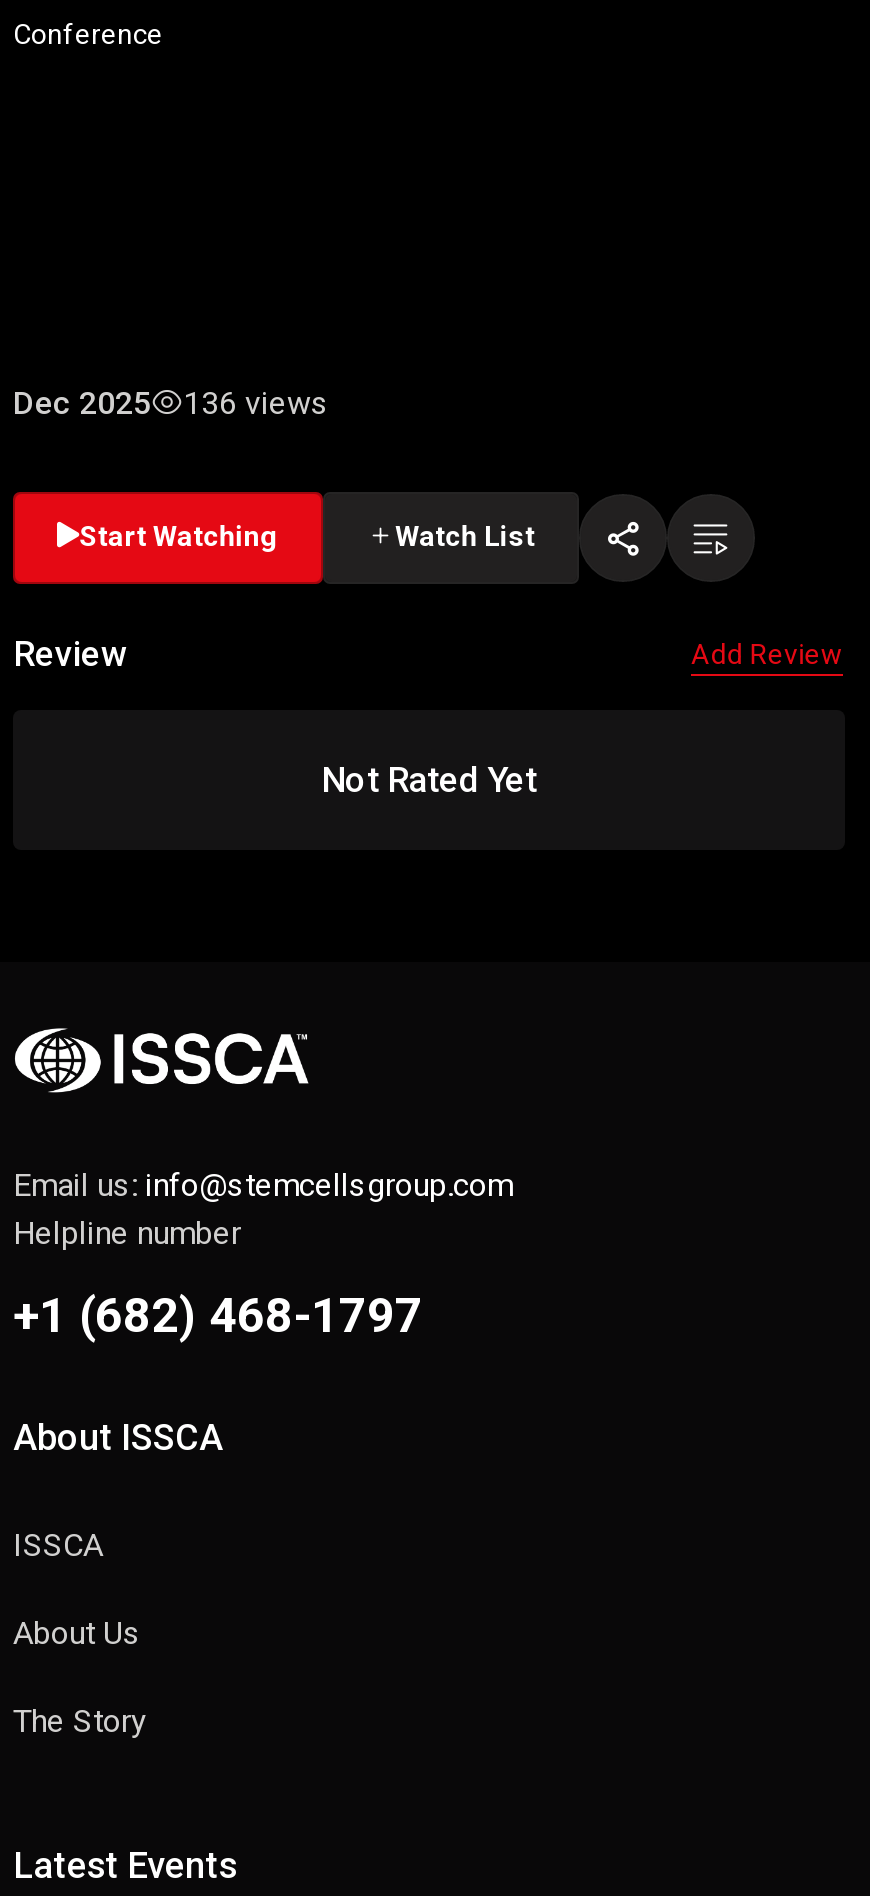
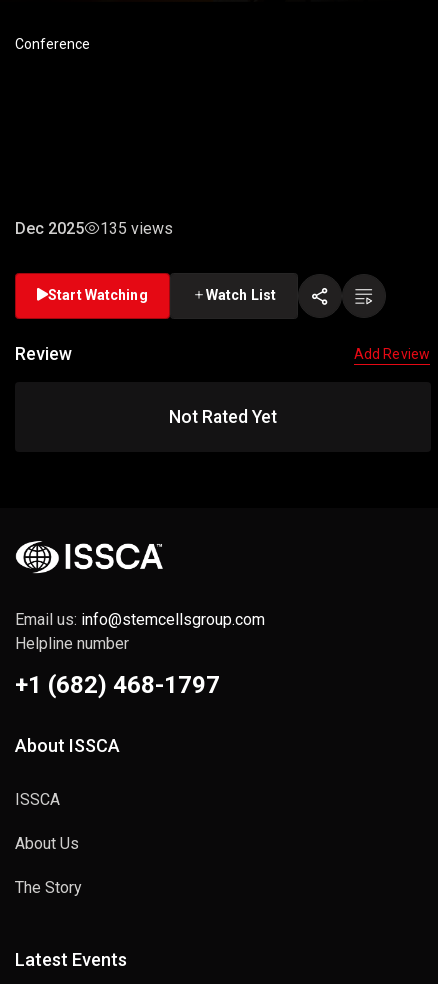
[13,384,329,422] Dec 2025 136 views -> [15,219,173,238] Dec 2025 135 views

